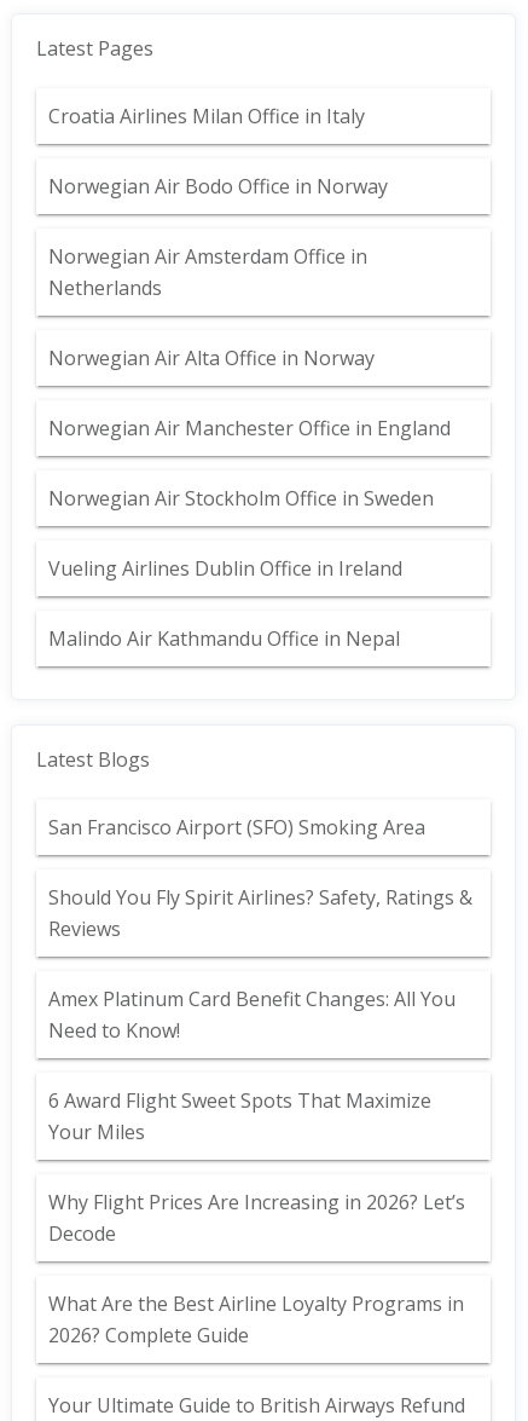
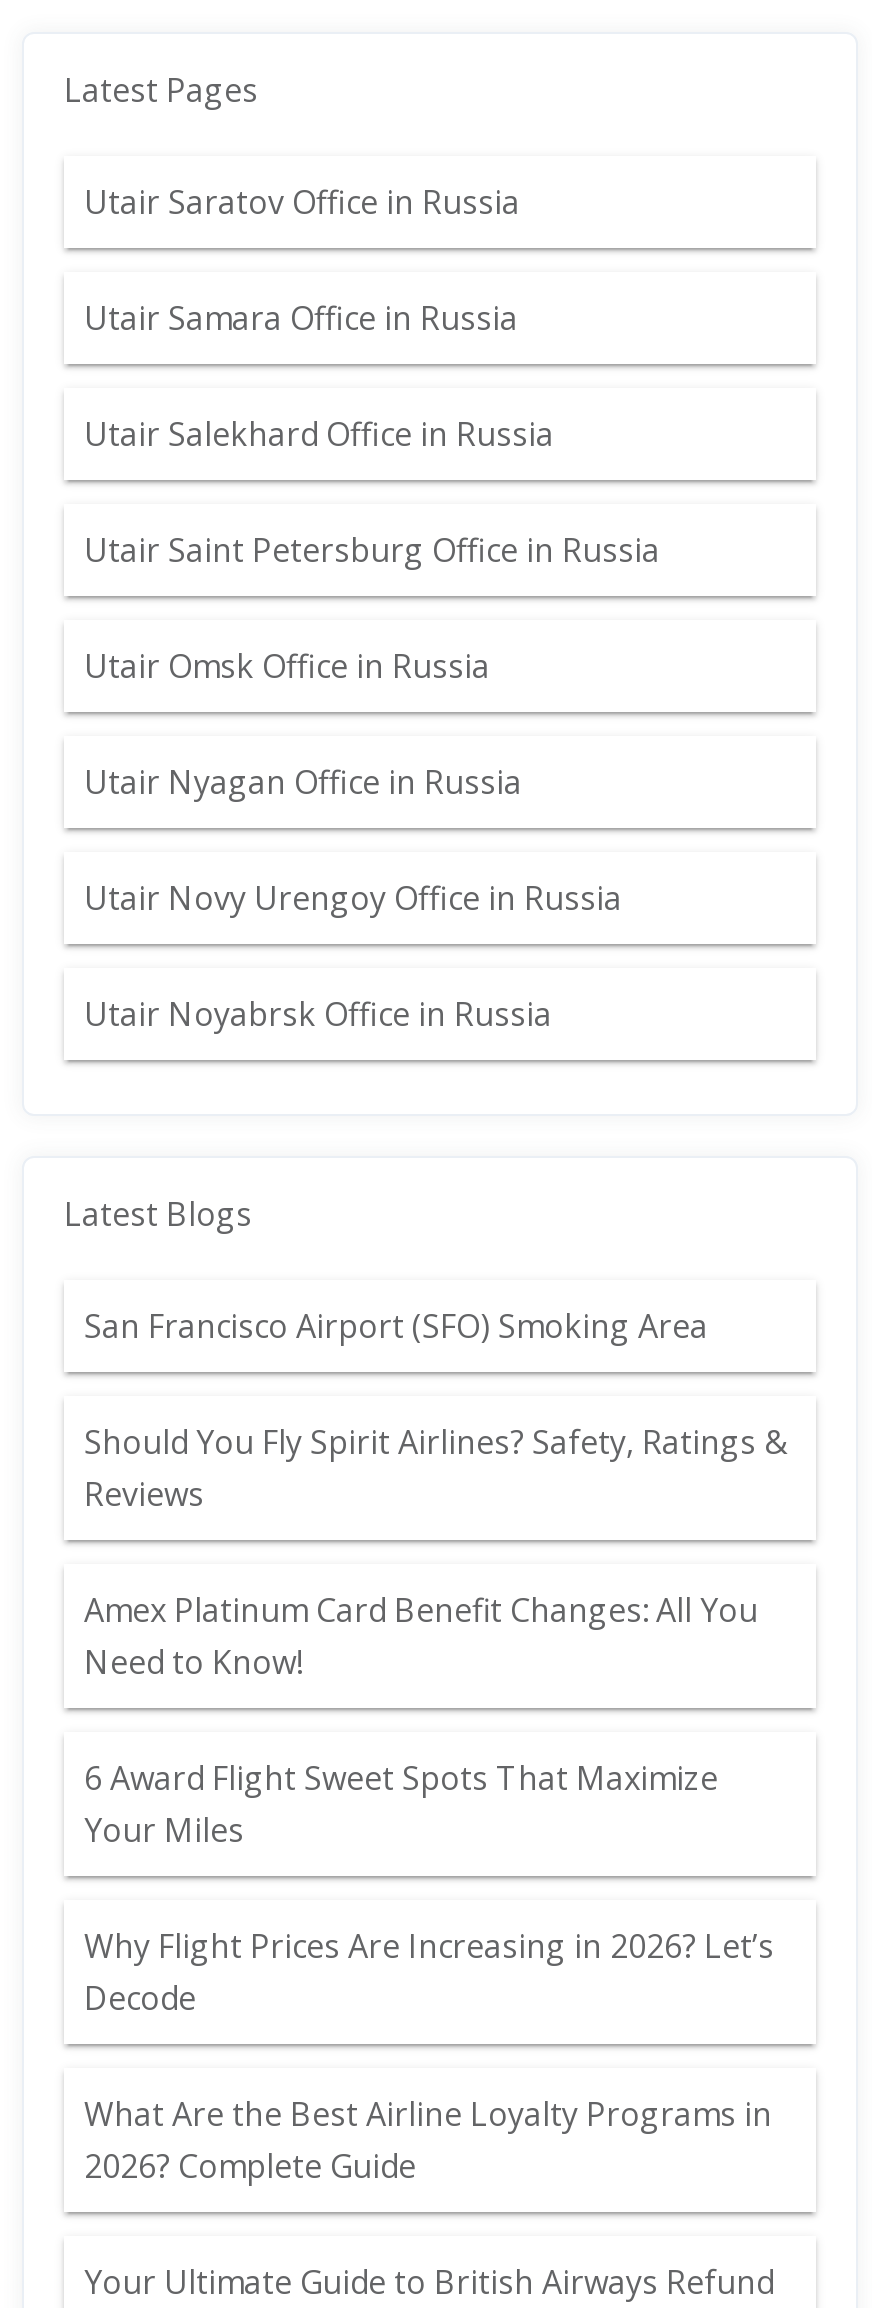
[48,103,365,129] Croatia Airlines Milan Office in Italy -> [84,180,520,224] Utair Saratov Office in Russia
[48,173,388,200] Norwegian Air Bodo Office in Norway -> [84,296,518,340] Utair Samara Office in Russia
[48,243,367,301] Norwegian Air Amsterdam Office in | Netherlands -> [84,412,554,456] Utair Salekhard Office in Russia
[48,345,375,371] Norwegian Air Alta Office in Norway -> [84,528,660,572] Utair Saint Petersburg Office in Russia
[48,415,451,441] Norwegian Air Manchester Office in England -> [84,644,490,688] Utair Omsk Office in Russia
[48,485,434,512] Norwegian Air Stockholm Office in Sweden -> [84,760,522,804] Utair Nyagan Office in Russia
[48,555,402,582] Vueling Airlines Dublin Office in Ireland -> [84,876,622,920] Utair Novy Urengoy Office in Russia
[48,625,400,652] Malindo Air Kathmandu Office in Nepal -> [84,992,552,1036] Utair Noyabrsk Office in Russia

